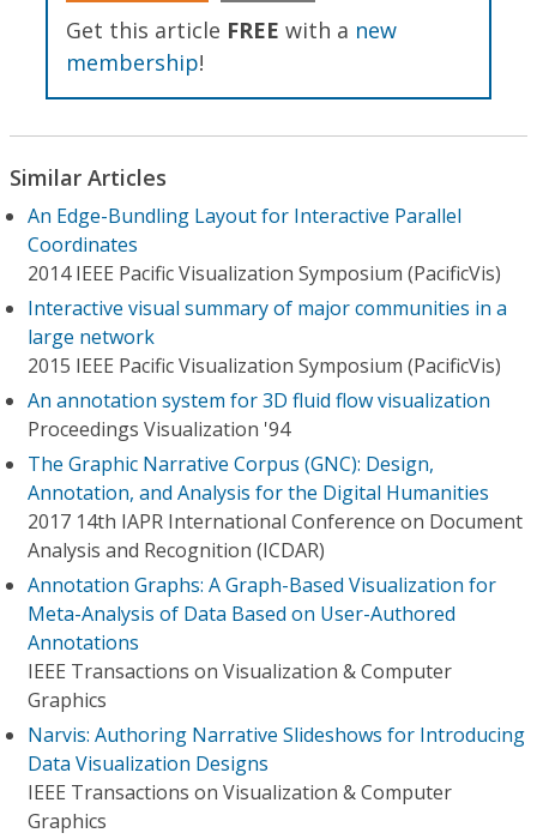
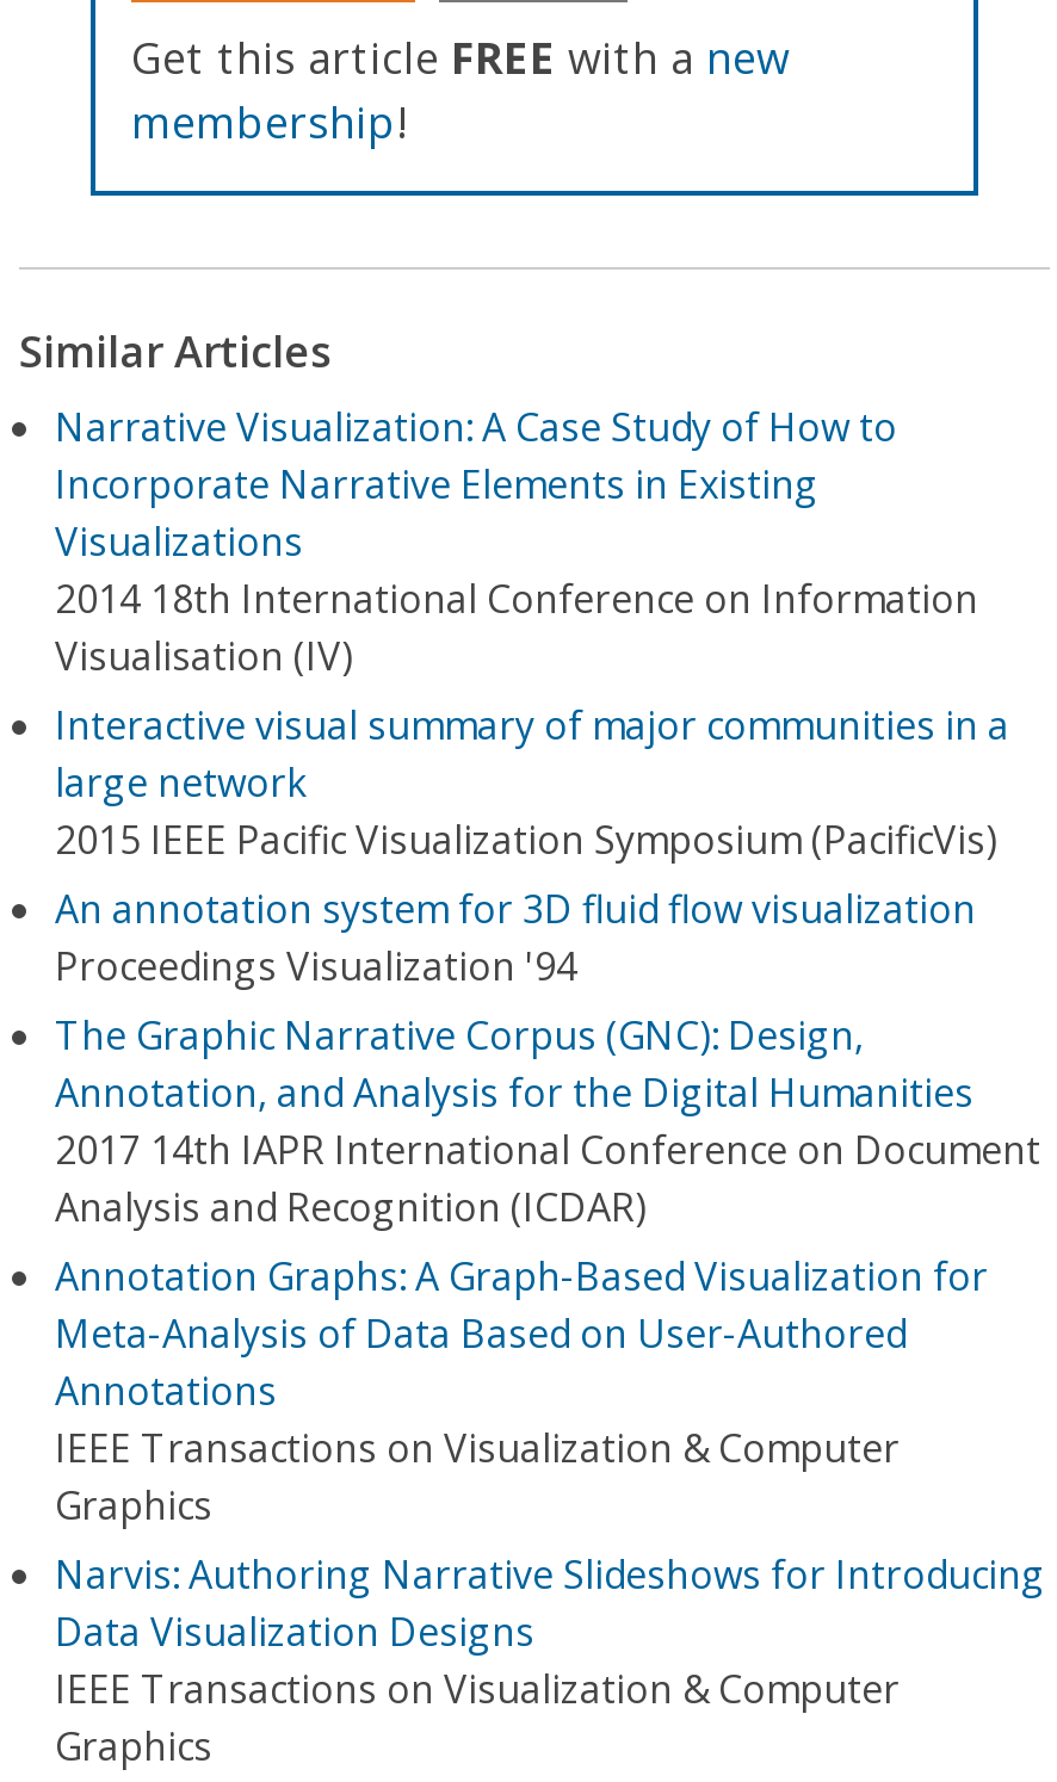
[28,203,501,286] An Edge-Bundling Layout for Interactive Parallel | Coordinates | 2014 IEEE Pacific Visualization Symposium (PacificVis) -> [55,401,978,682] Narrative Visualization: A Case Study of How to | Incorporate Narrative Elements in Existing | Visualizations | 2014 18th International Conference on Information | Visualisation (IV)

